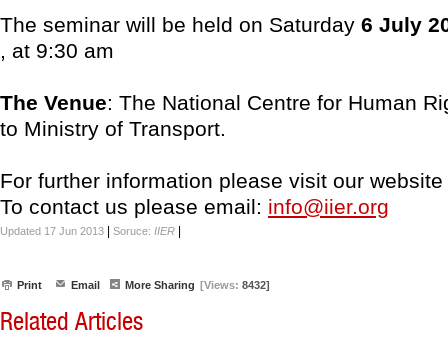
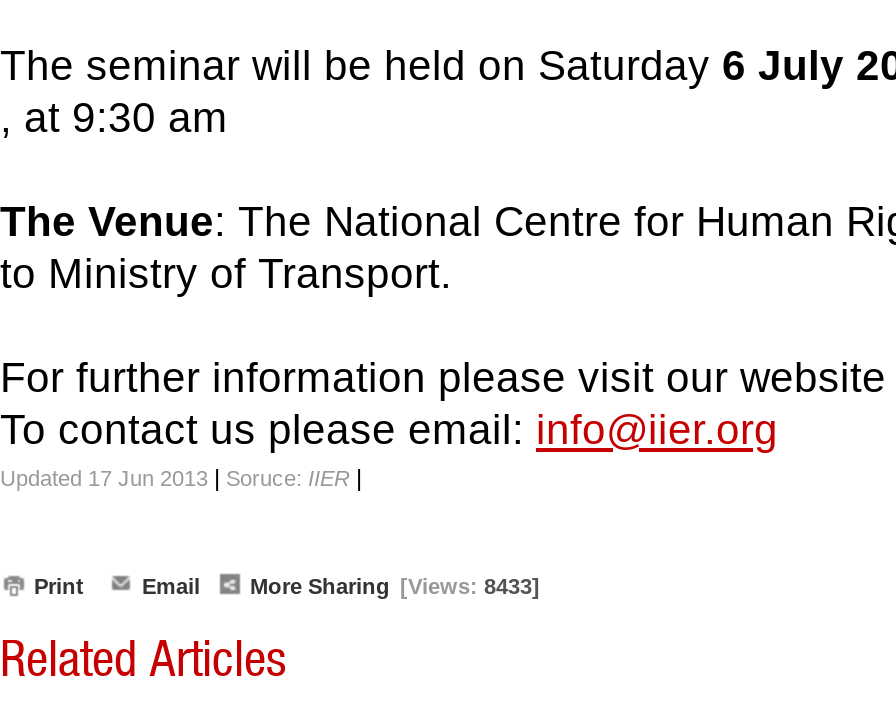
[125,279,270,291] More Sharing [Views: 8432] -> [250,574,540,598] More Sharing [Views: 8433]

